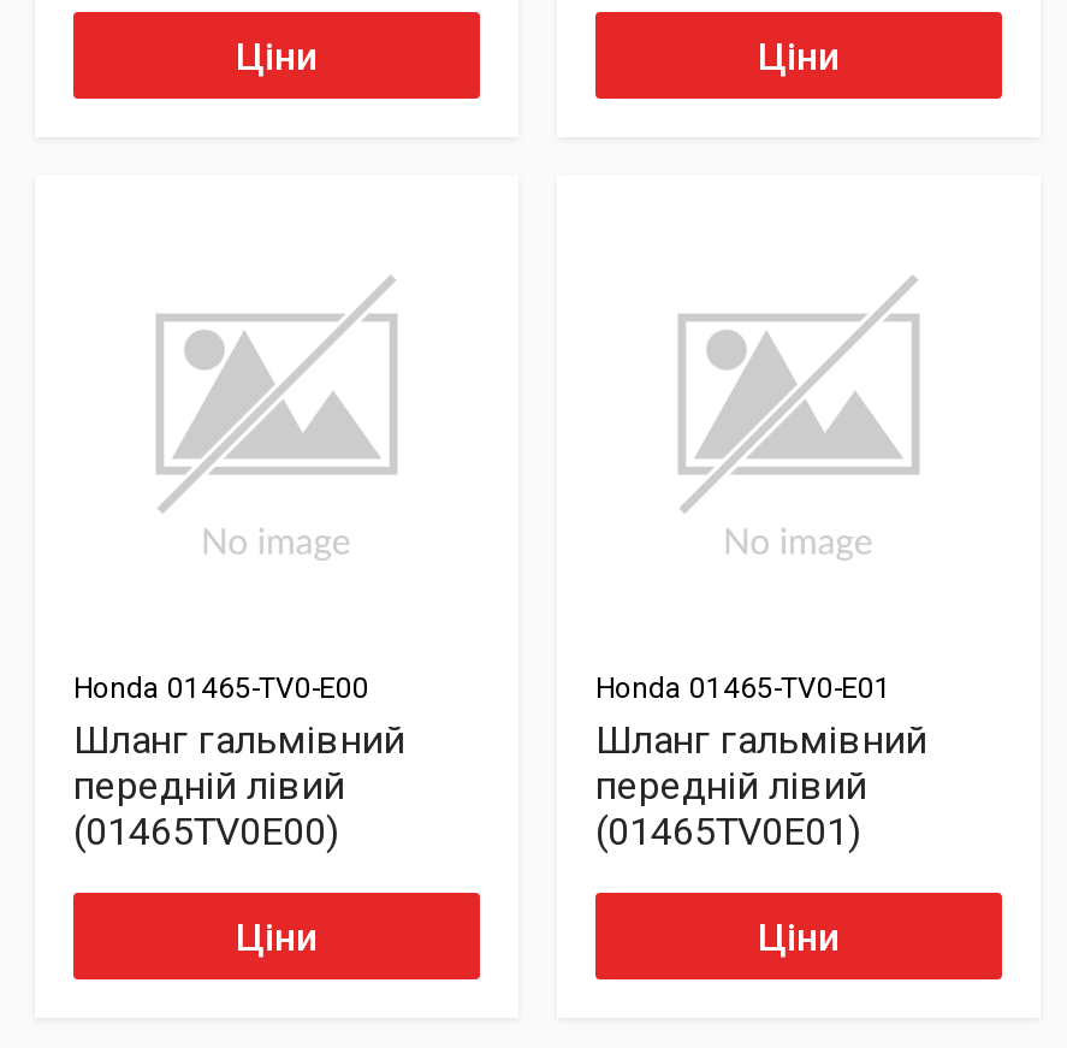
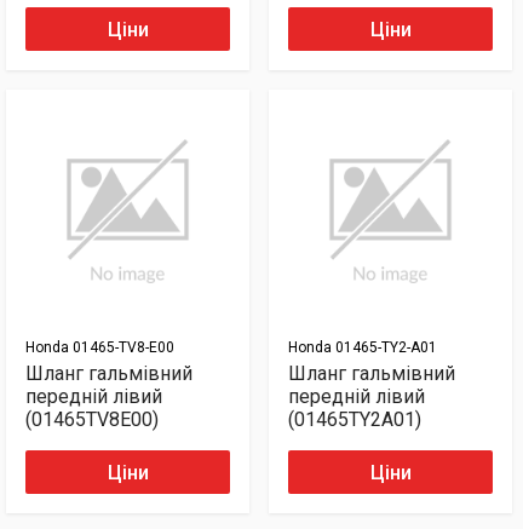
[73,671,369,705] Honda 01465-TV0-E00 -> [25,339,174,356] Honda 01465-TV8-E00
[595,671,891,705] Honda 01465-TV0-E01 -> [288,339,437,356] Honda 01465-TY2-A01
[73,809,338,854] (01465TV0E00) -> [25,408,159,431] (01465TV8E00)
[595,809,860,854] (01465TV0E01) -> [288,408,421,431] (01465TY2A01)

